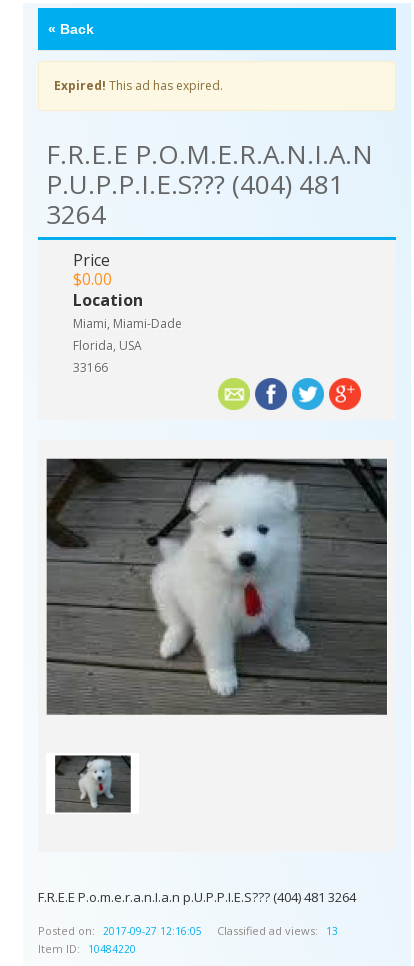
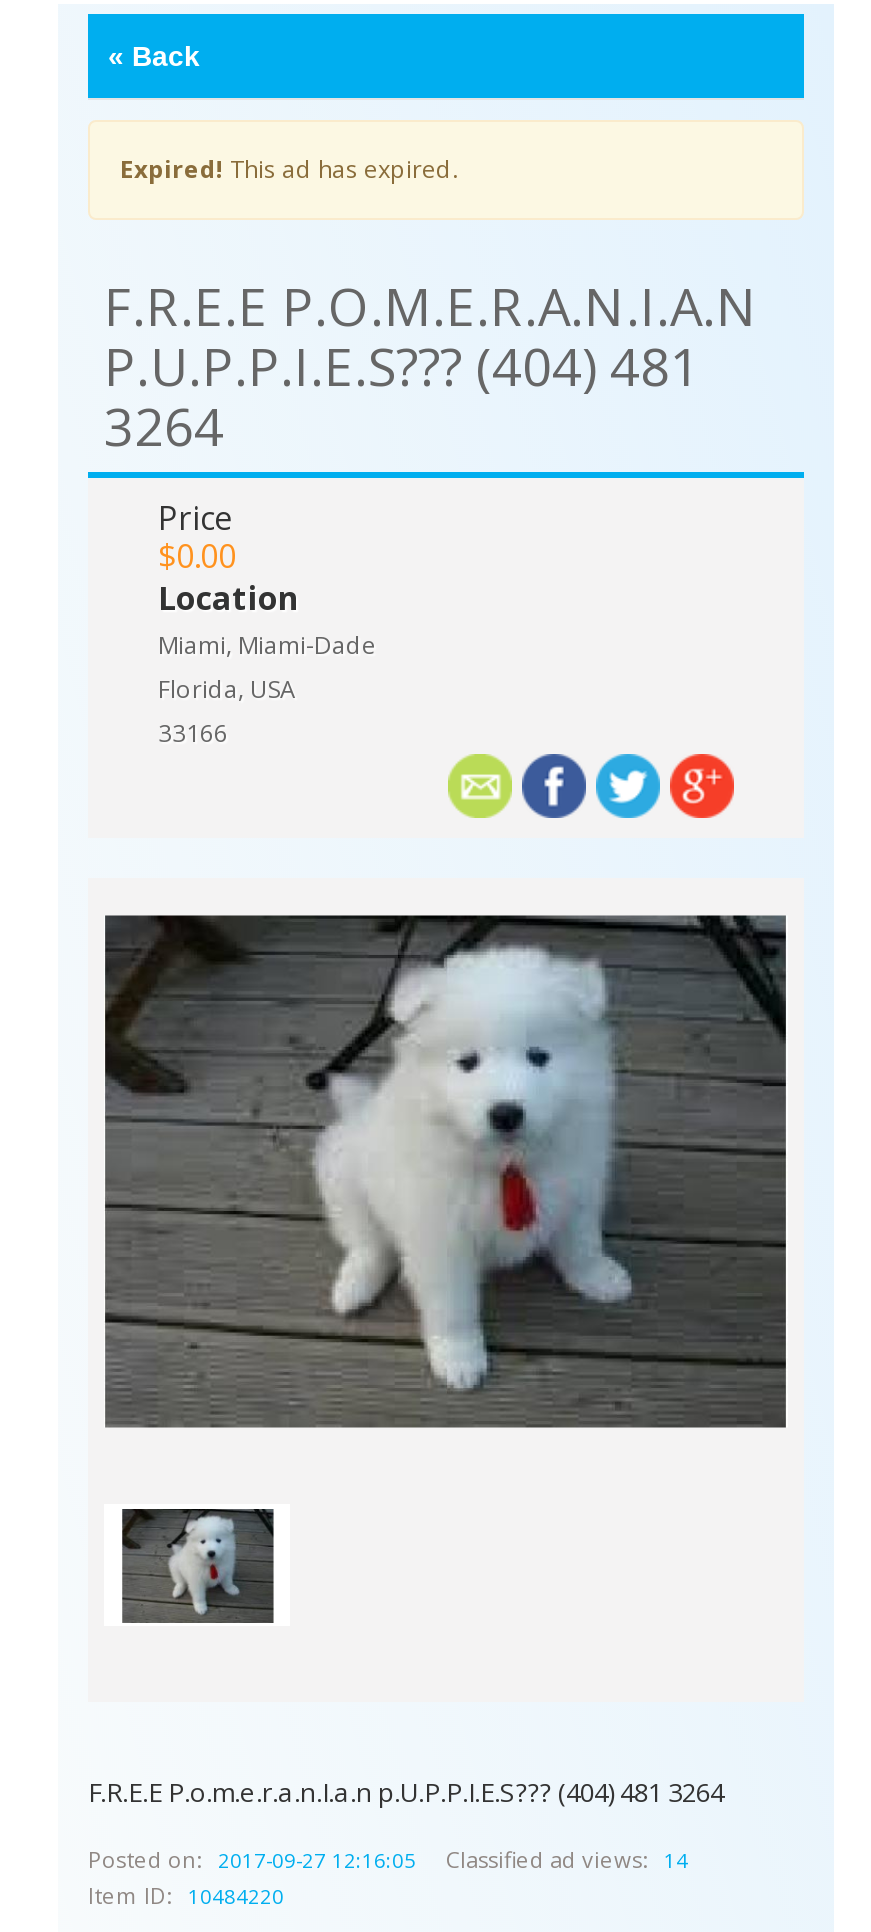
[217,923,338,938] Classified ad views: 13 -> [446,1844,688,1874] Classified ad views: 14

